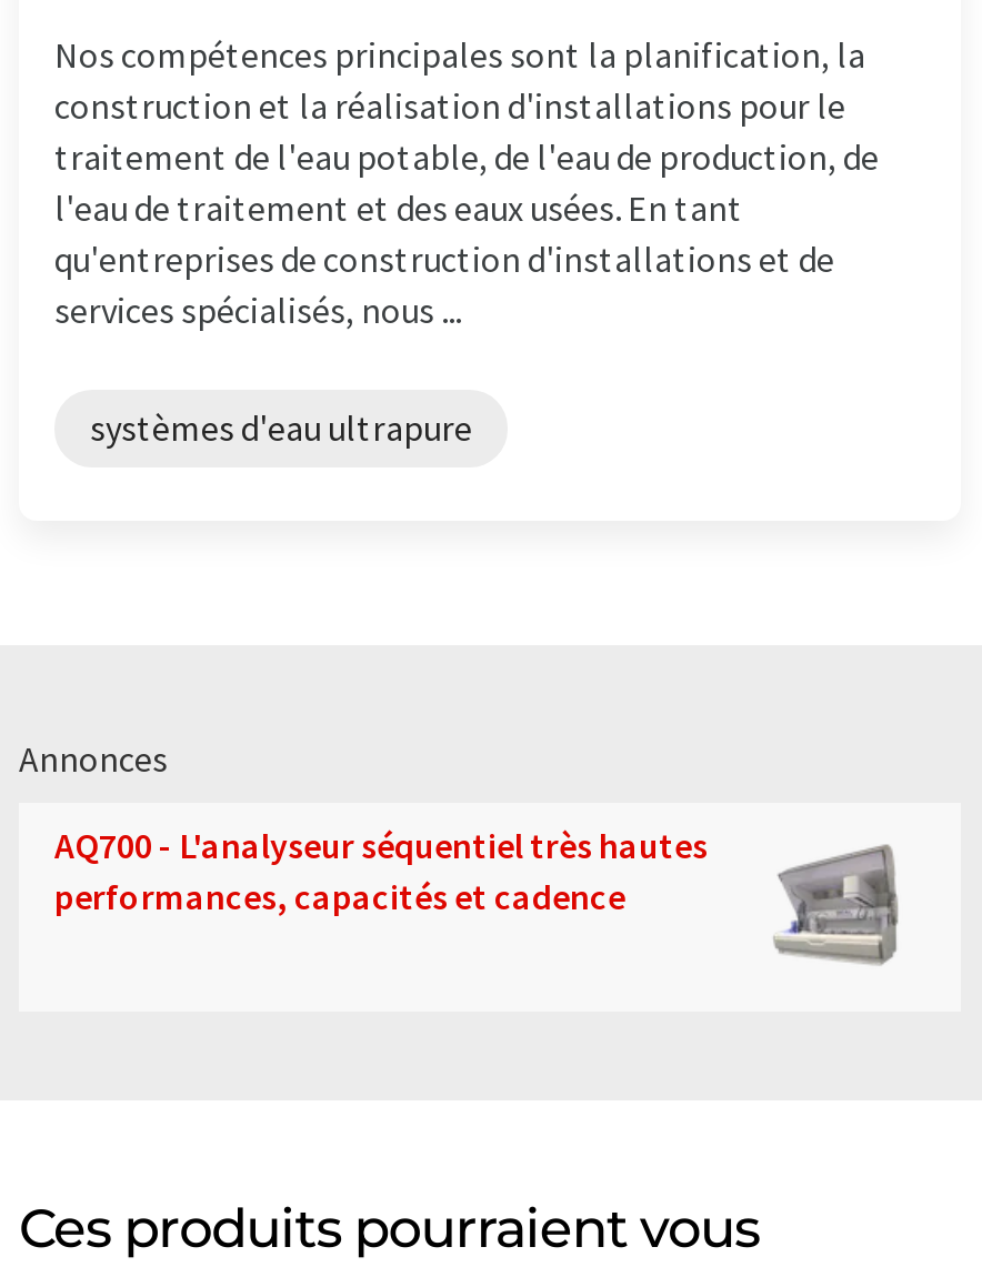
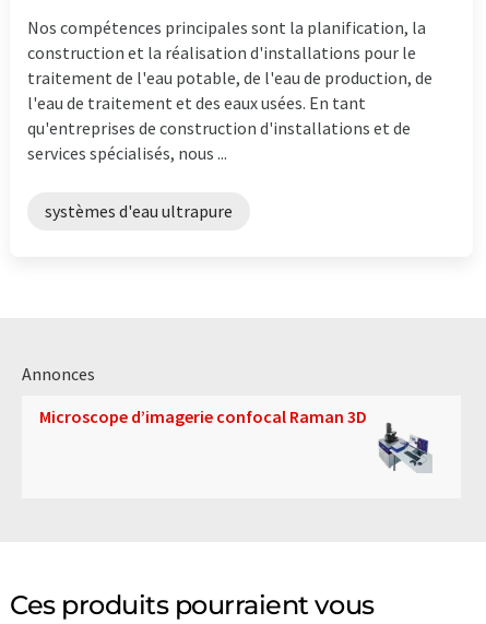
[54,822,901,967] [image] | AQ700 - L'analyseur séquentiel très hautes | performances, capacités et cadence -> [39,405,442,475] [image] | Microscope d’imagerie confocal Raman 3D

